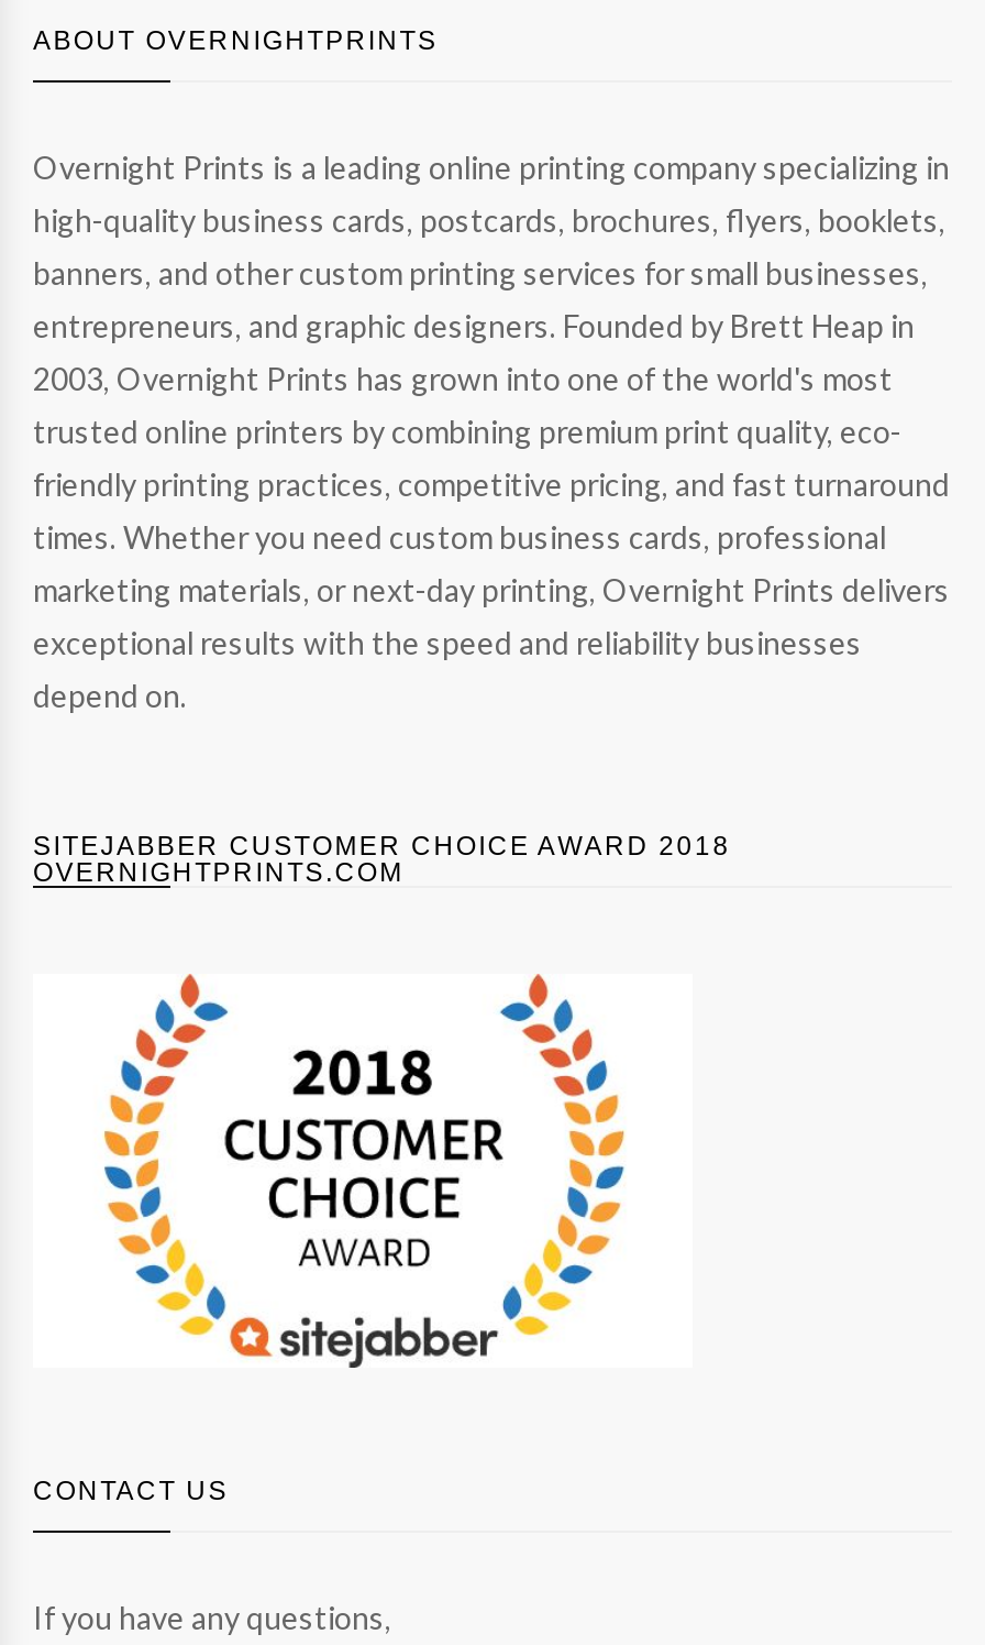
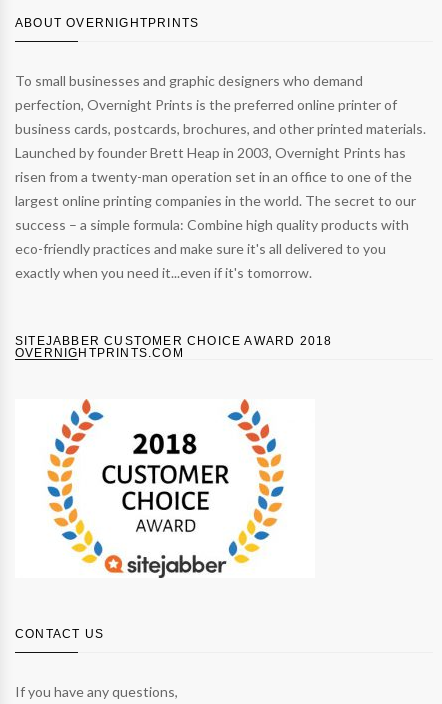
[33,149,950,714] Overnight Prints is a leading online printing company specializing in | high-quality business cards, postcards, brochures, flyers, booklets, | banners, and other custom printing services for small businesses, | entrepreneurs, and graphic designers. Founded by Brett Heap in | 2003, Overnight Prints has grown into one of the world's most | trusted online printers by combining premium print quality, eco- | friendly printing practices, competitive pricing, and fast turnaround | times. Whether you need custom business cards, professional | marketing materials, or next-day printing, Overnight Prints delivers | exceptional results with the speed and reliability businesses | depend on. -> [15,72,426,281] To small businesses and graphic designers who demand | perfection, Overnight Prints is the preferred online printer of | business cards, postcards, brochures, and other printed materials. | Launched by founder Brett Heap in 2003, Overnight Prints has | risen from a twenty-man operation set in an office to one of the | largest online printing companies in the world. The secret to our | success – a simple formula: Combine high quality products with | eco-friendly practices and make sure it's all delivered to you | exactly when you need it...even if it's tomorrow.

